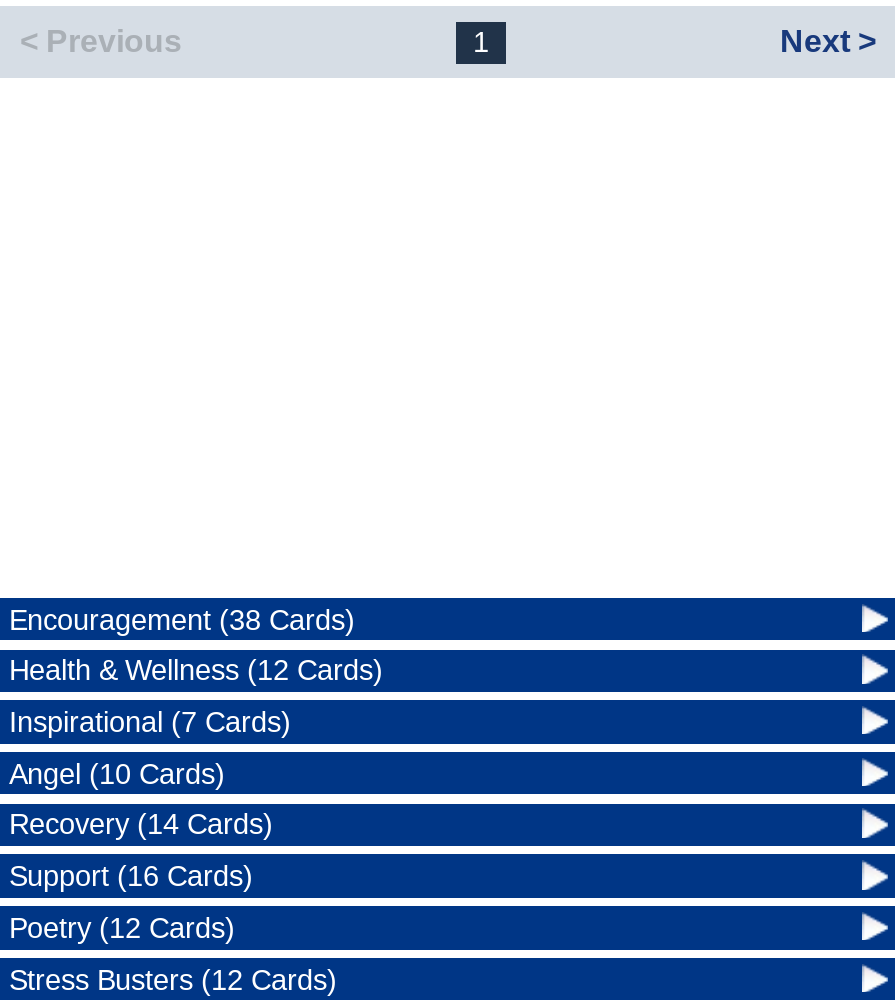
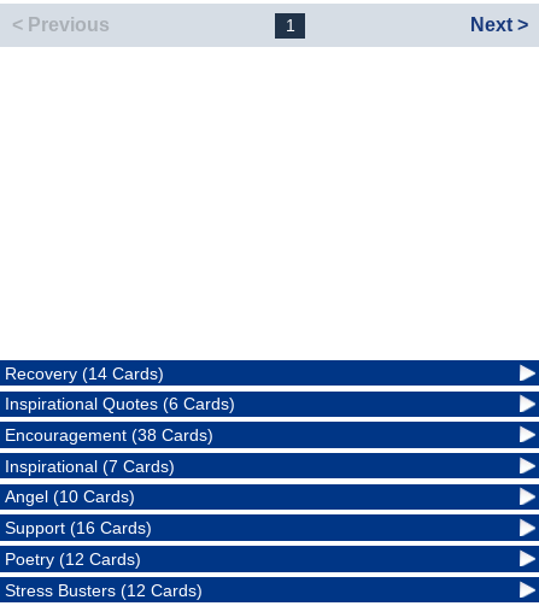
none -> [5,394,236,414] Inspirational Quotes (6 Cards)
moved [9,603,355,635] -> [5,425,214,445]: Encouragement (38 Cards)
[9,655,383,687] Health & Wellness (12 Cards) -> none
moved [9,706,291,790] -> [5,456,175,507]: Inspirational (7 Cards) | Angel (10 Cards)
moved [9,809,273,841] -> [5,363,165,383]: Recovery (14 Cards)

